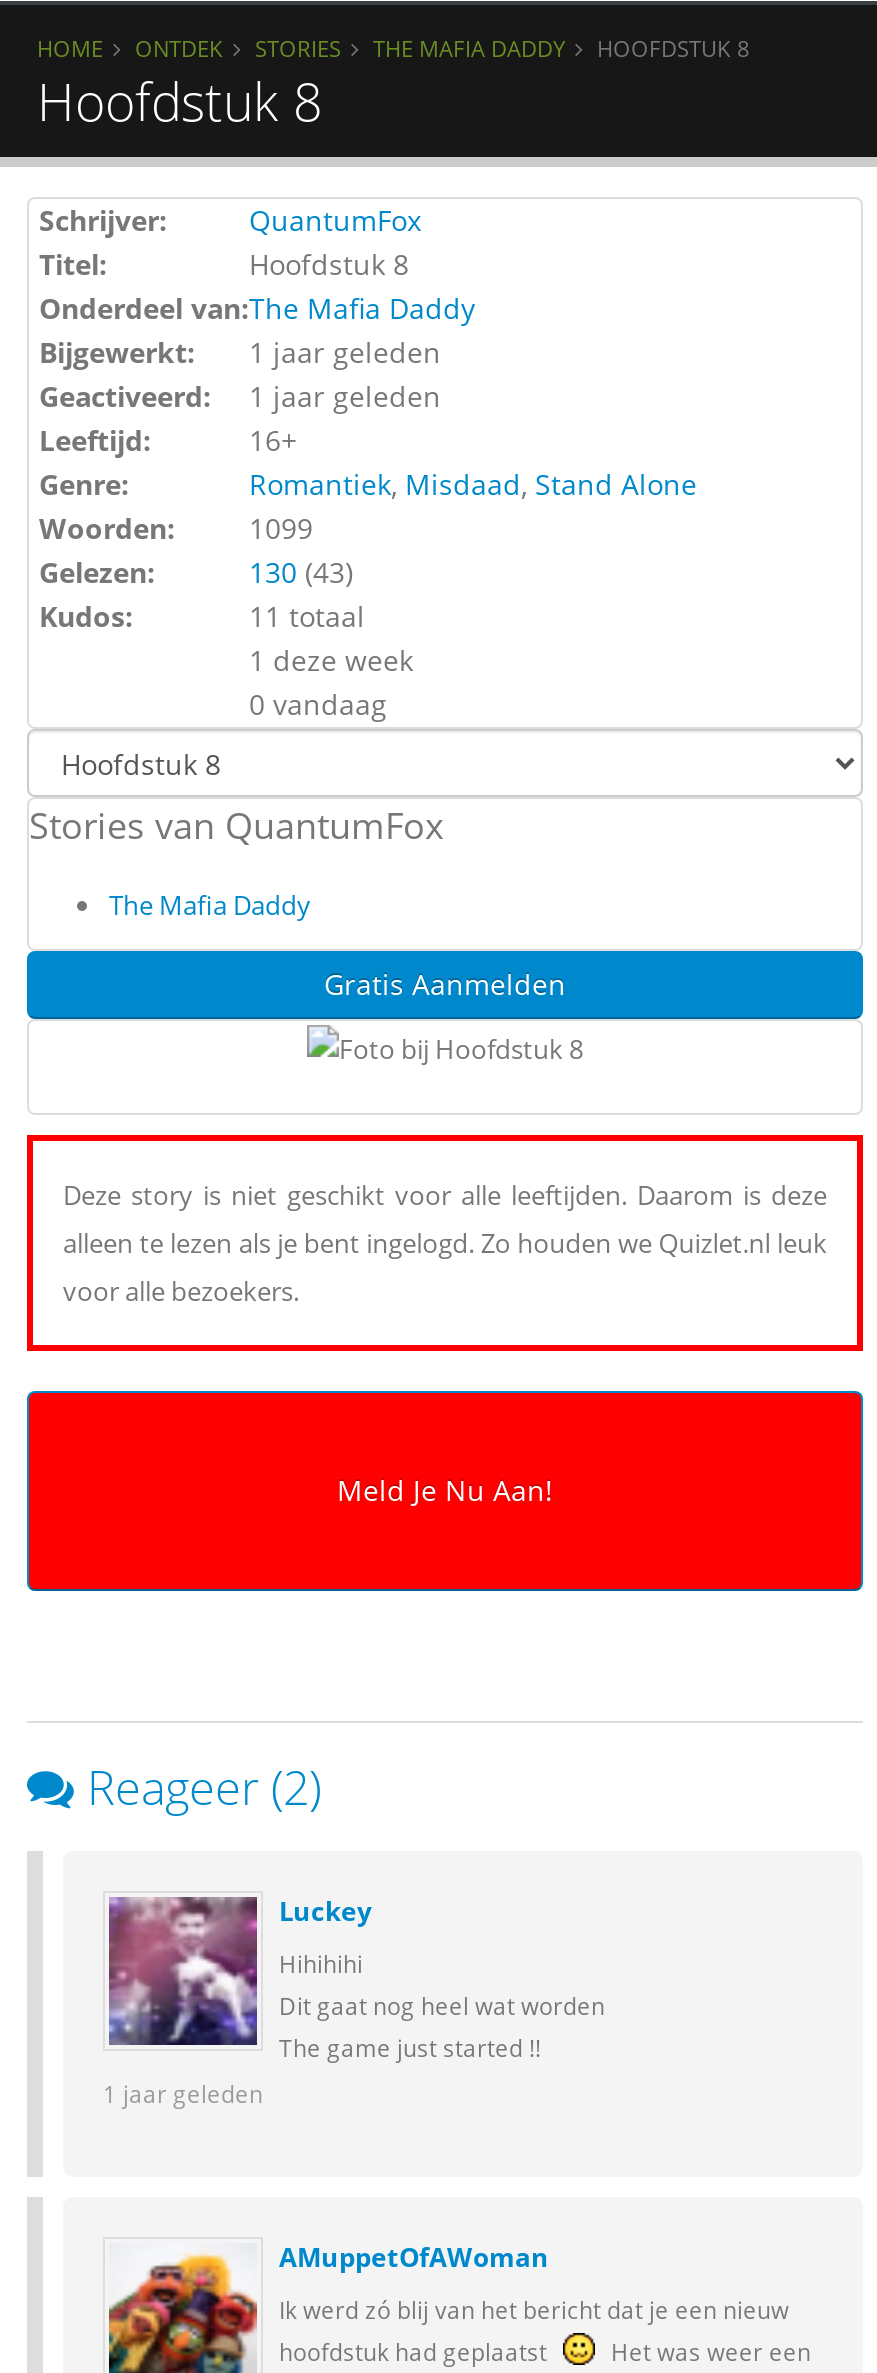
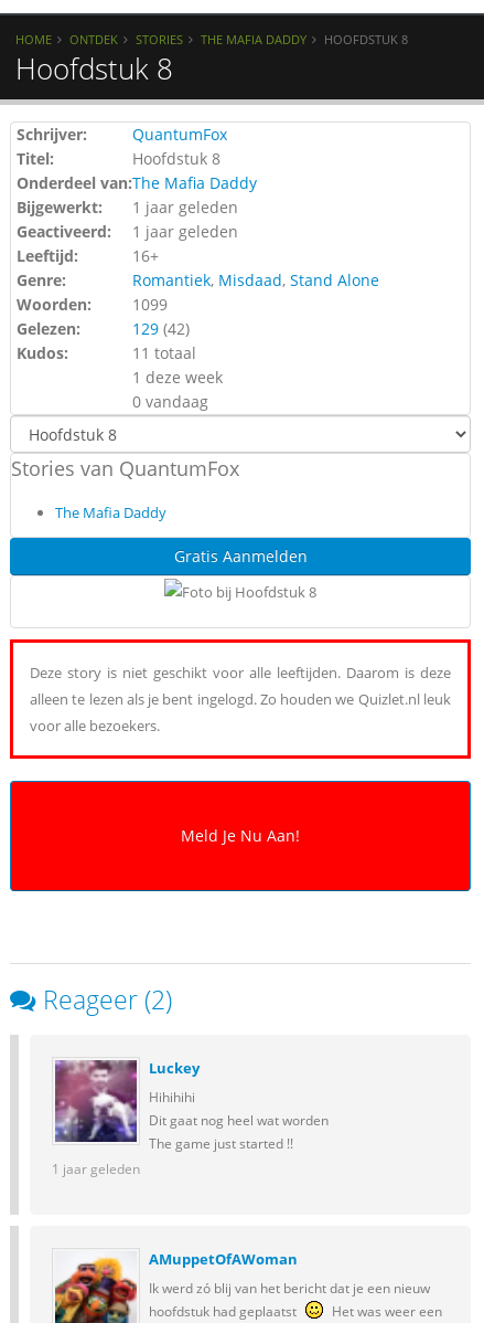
[249,553,353,591] 130 (43) -> [132,318,190,339] 129 (42)

